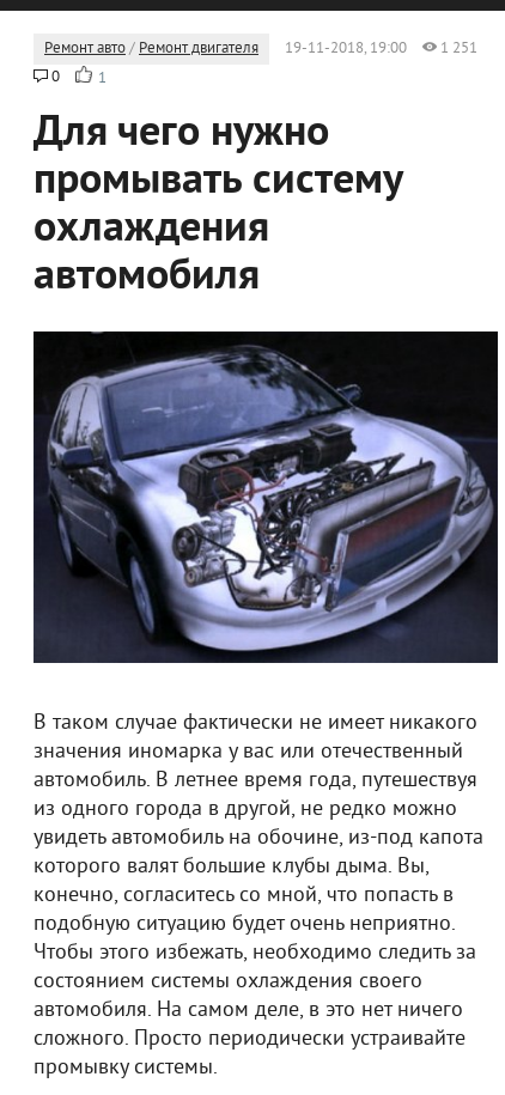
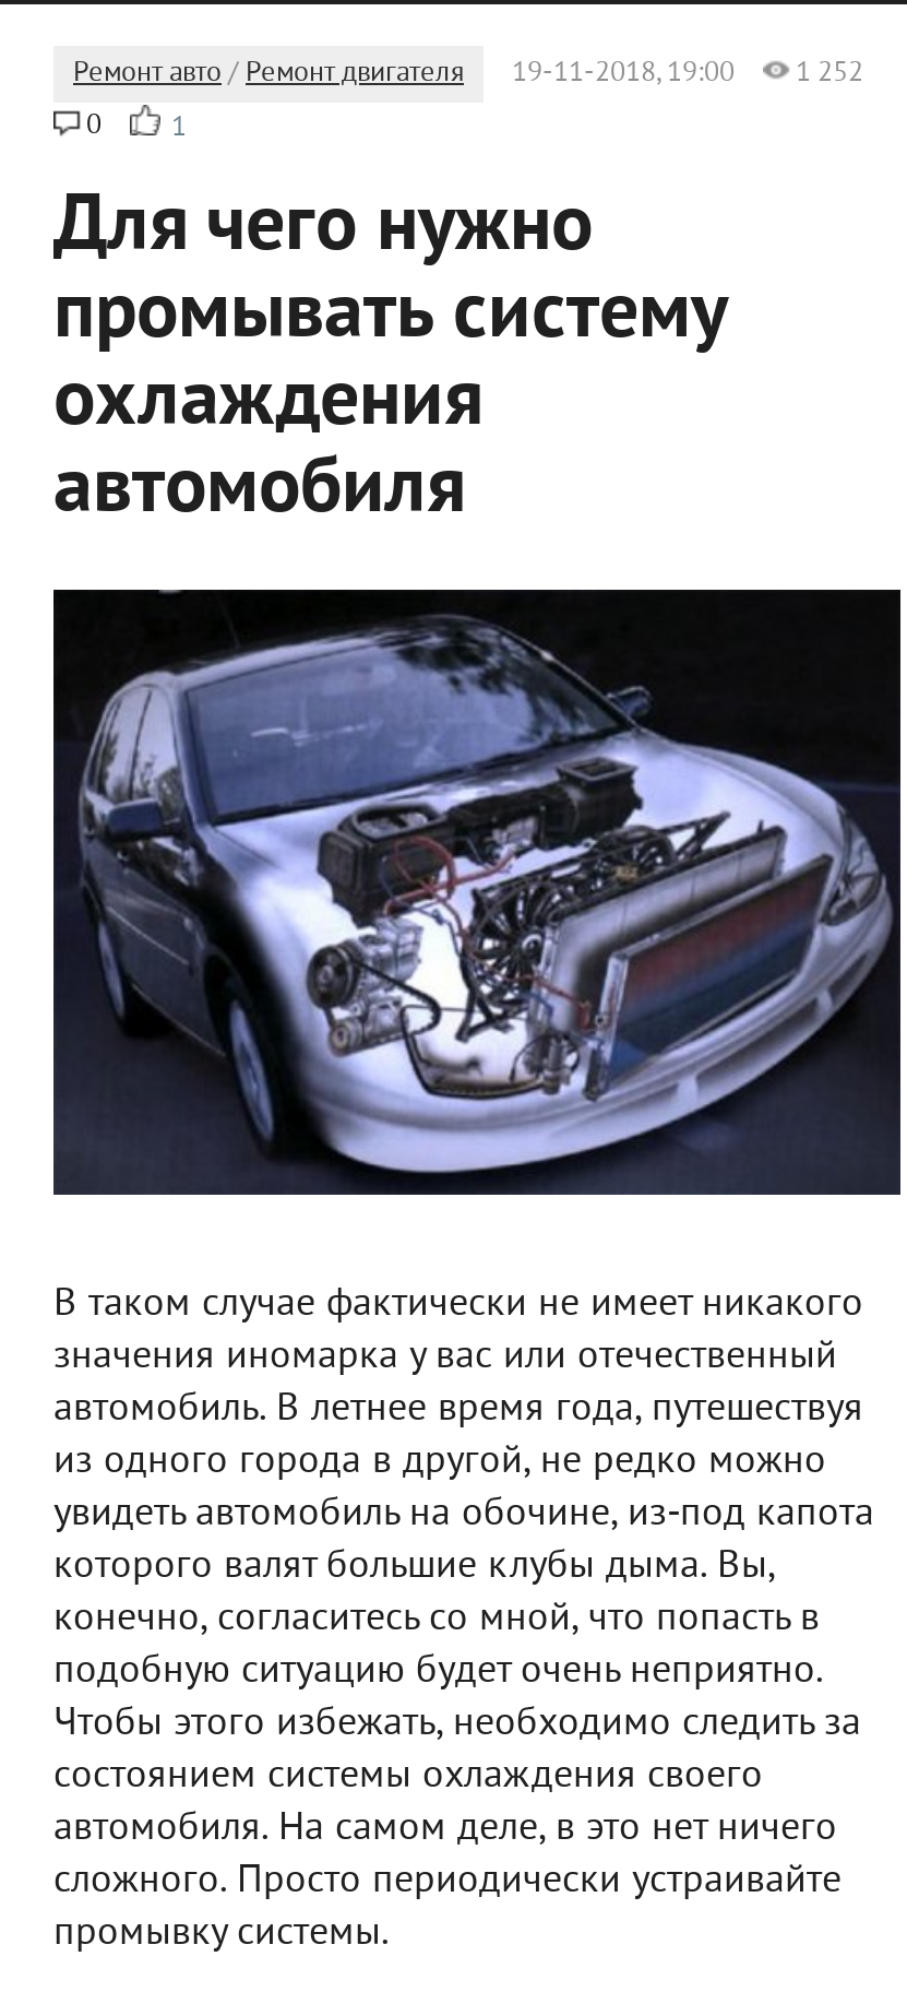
[44,39,477,59] Ремонт авто / Ремонт двигателя 19-11-2018, 19:00 1 251 -> [73,57,863,92] Ремонт авто / Ремонт двигателя 19-11-2018, 19:00 1 252

